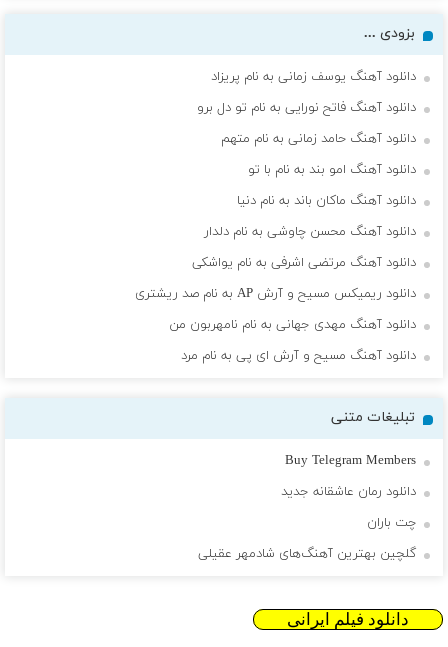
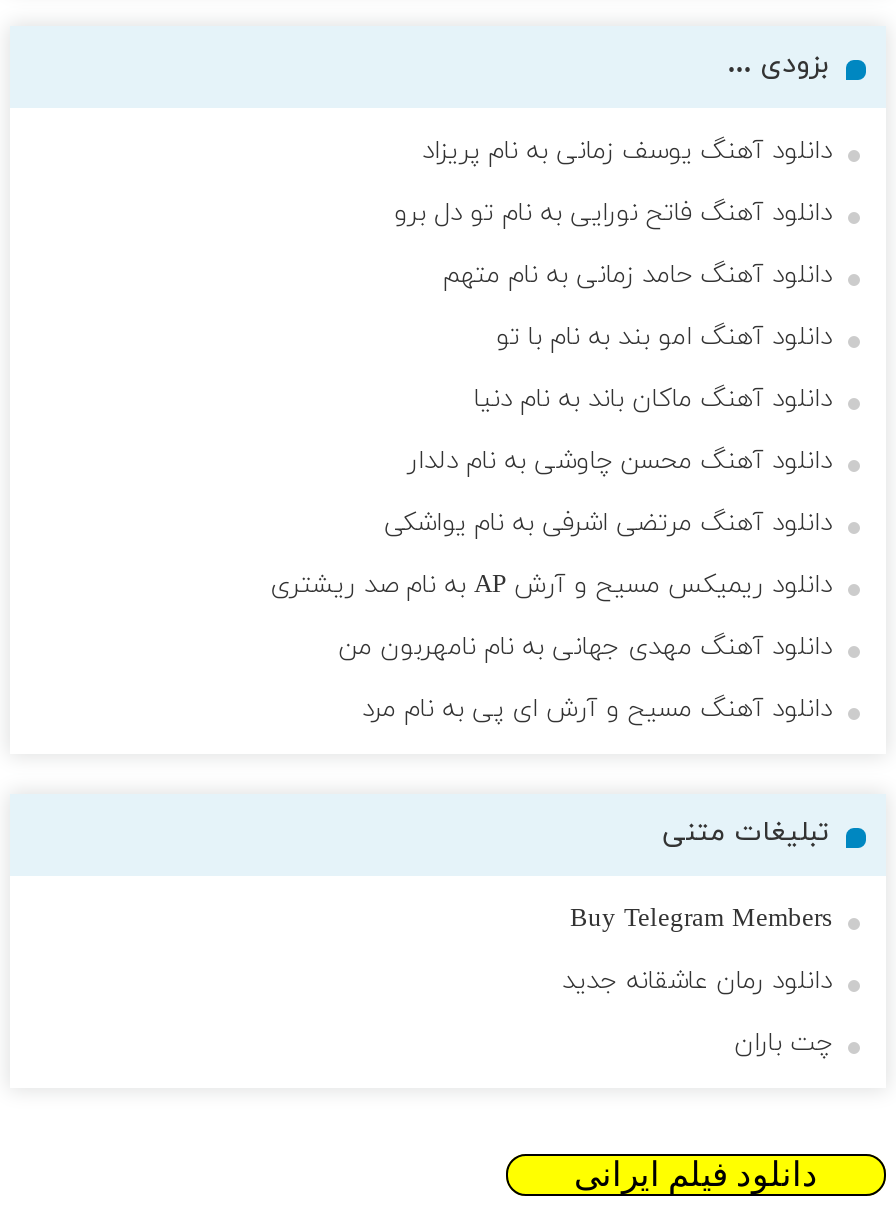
[198,544,416,562] گلچین بهترین آهنگ‌های شادمهر عقیلی -> none

